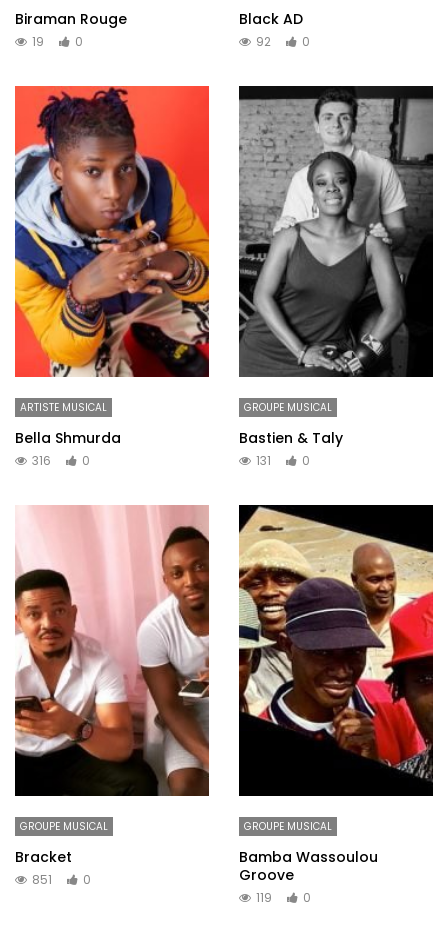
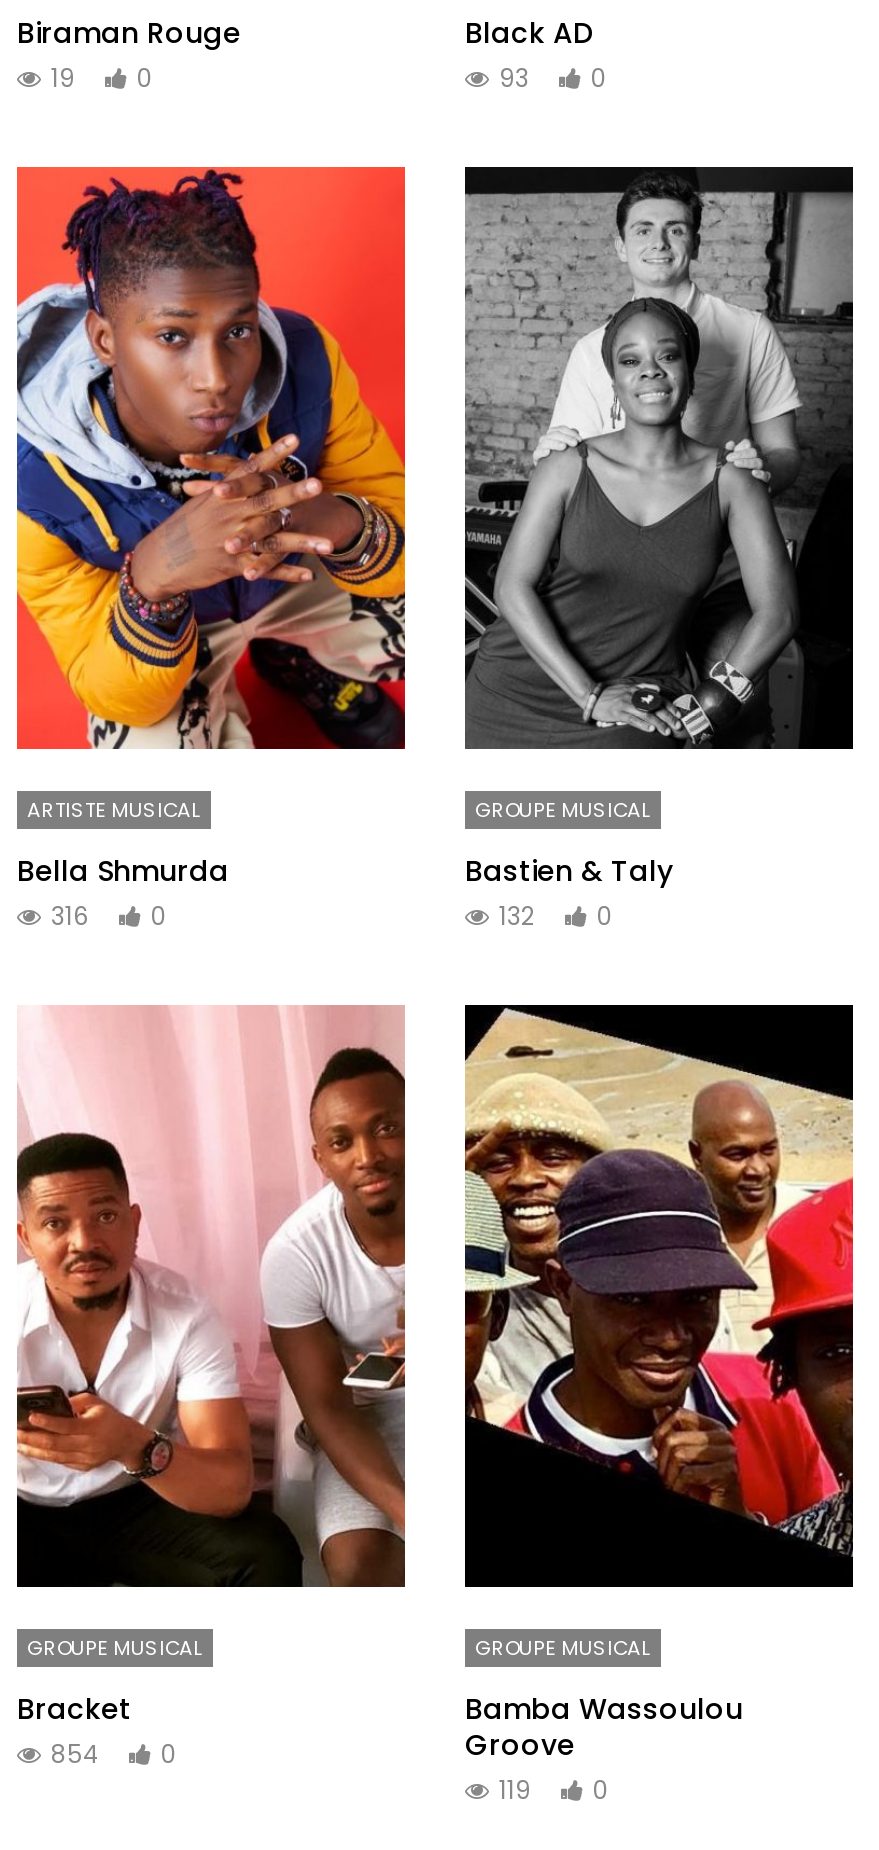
[256,32,310,49] 92 0 -> [499,60,607,94] 93 0
[256,451,310,468] 131 0 -> [499,898,613,932] 132 0
[32,870,91,887] 851 0 -> [51,1736,177,1770] 854 0

